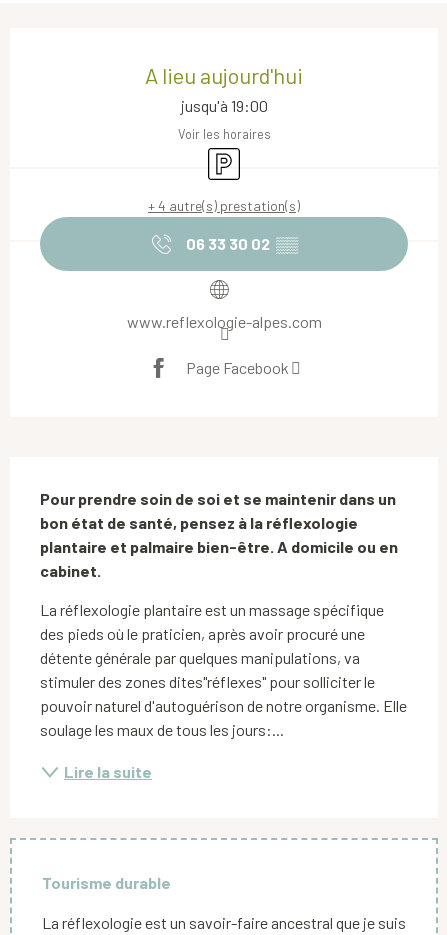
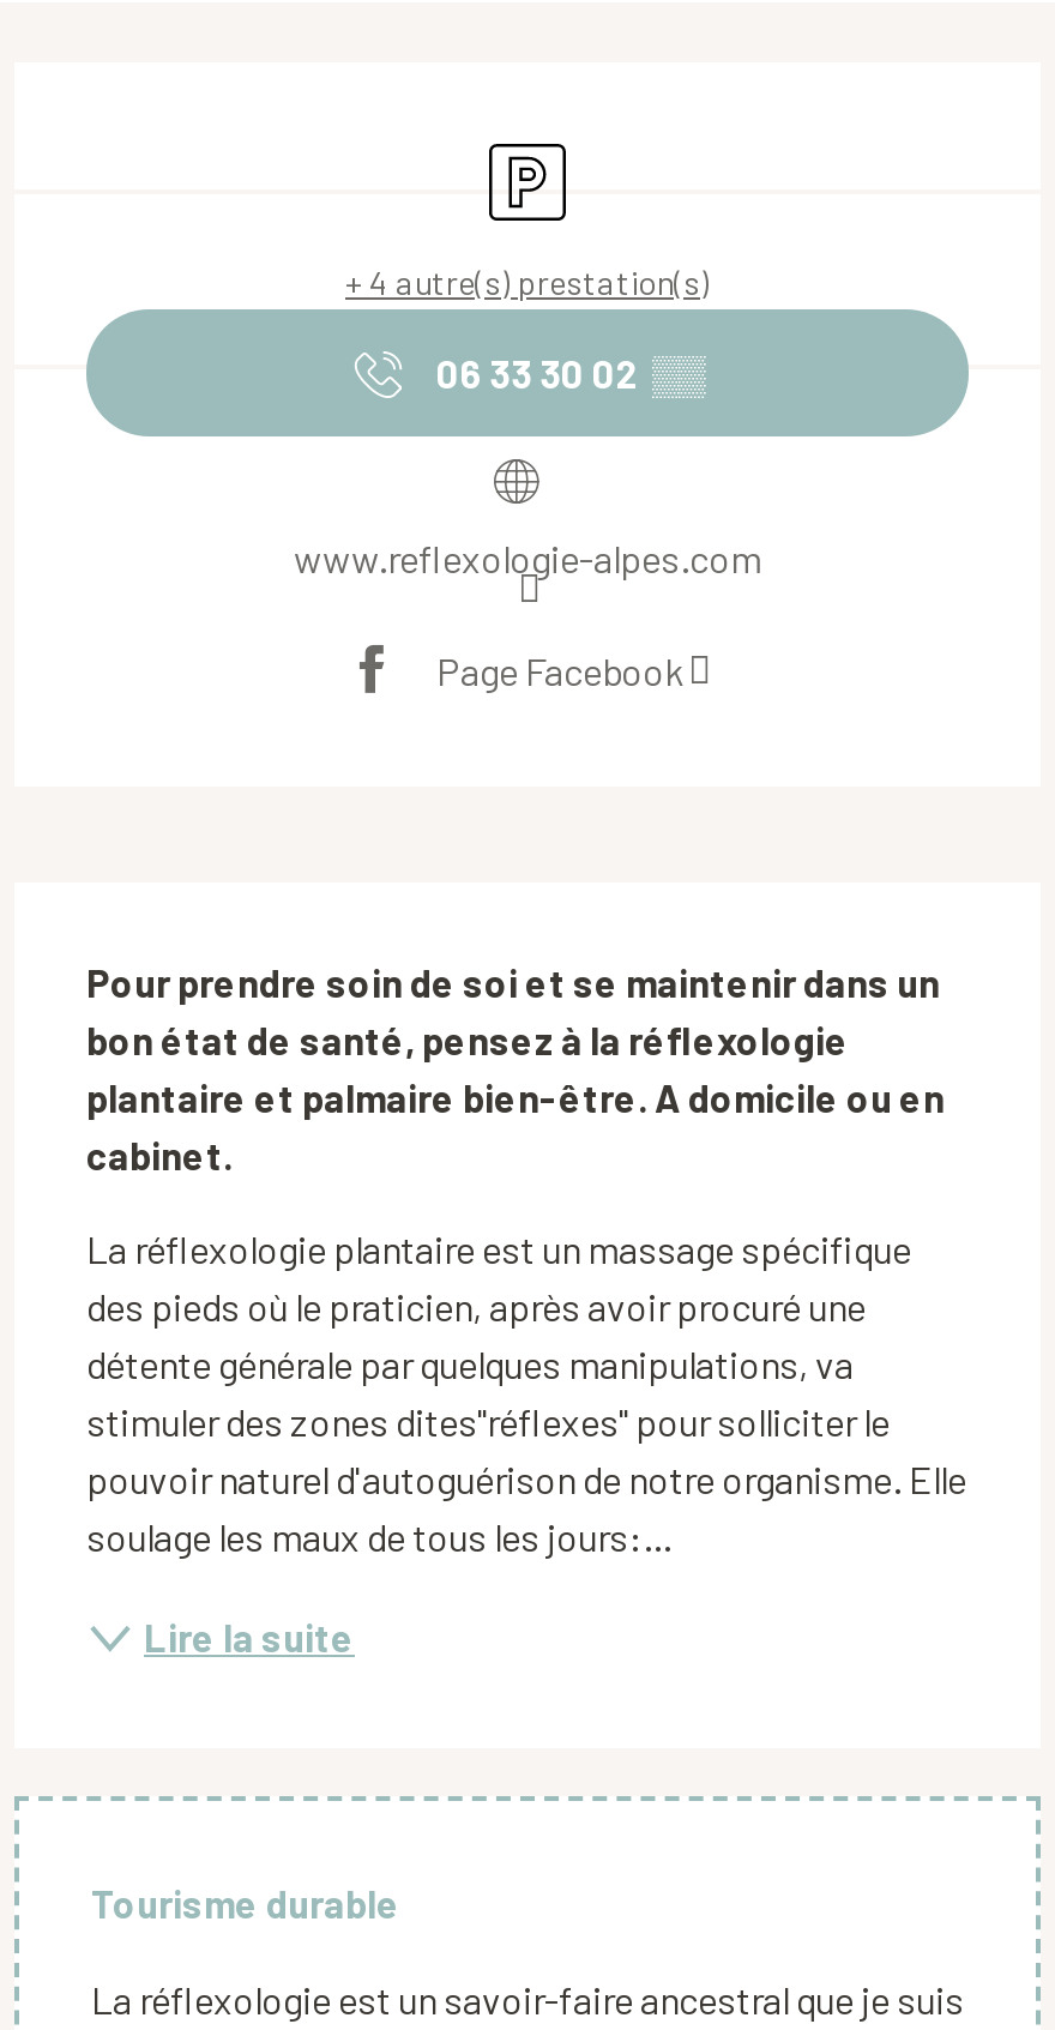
[145,62,303,142] A lieu aujourd'hui | jusqu'à 19:00 | Voir les horaires -> none

